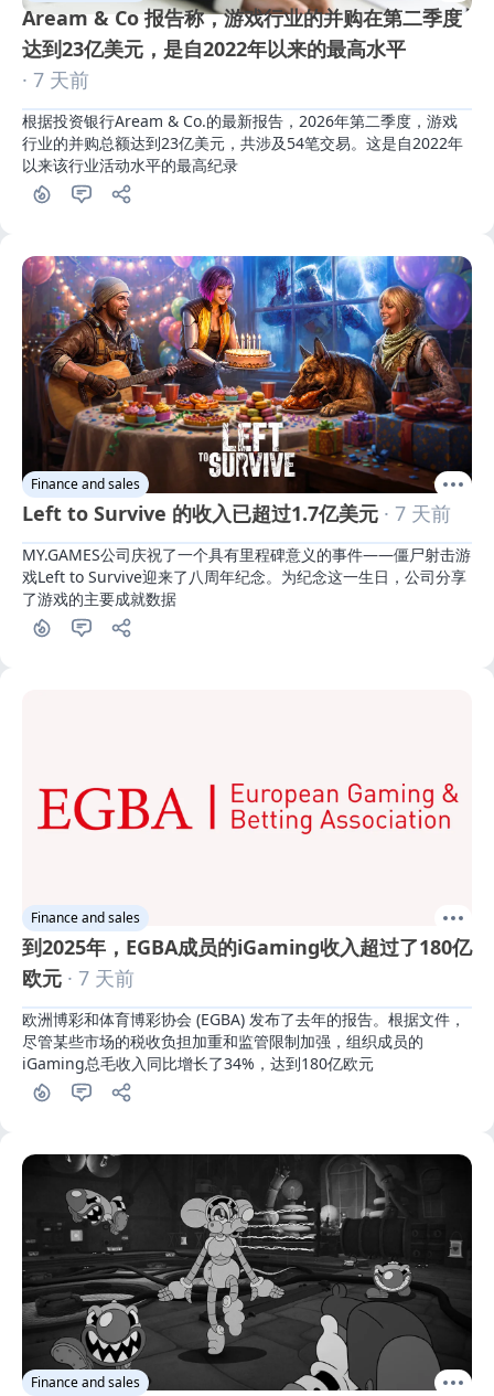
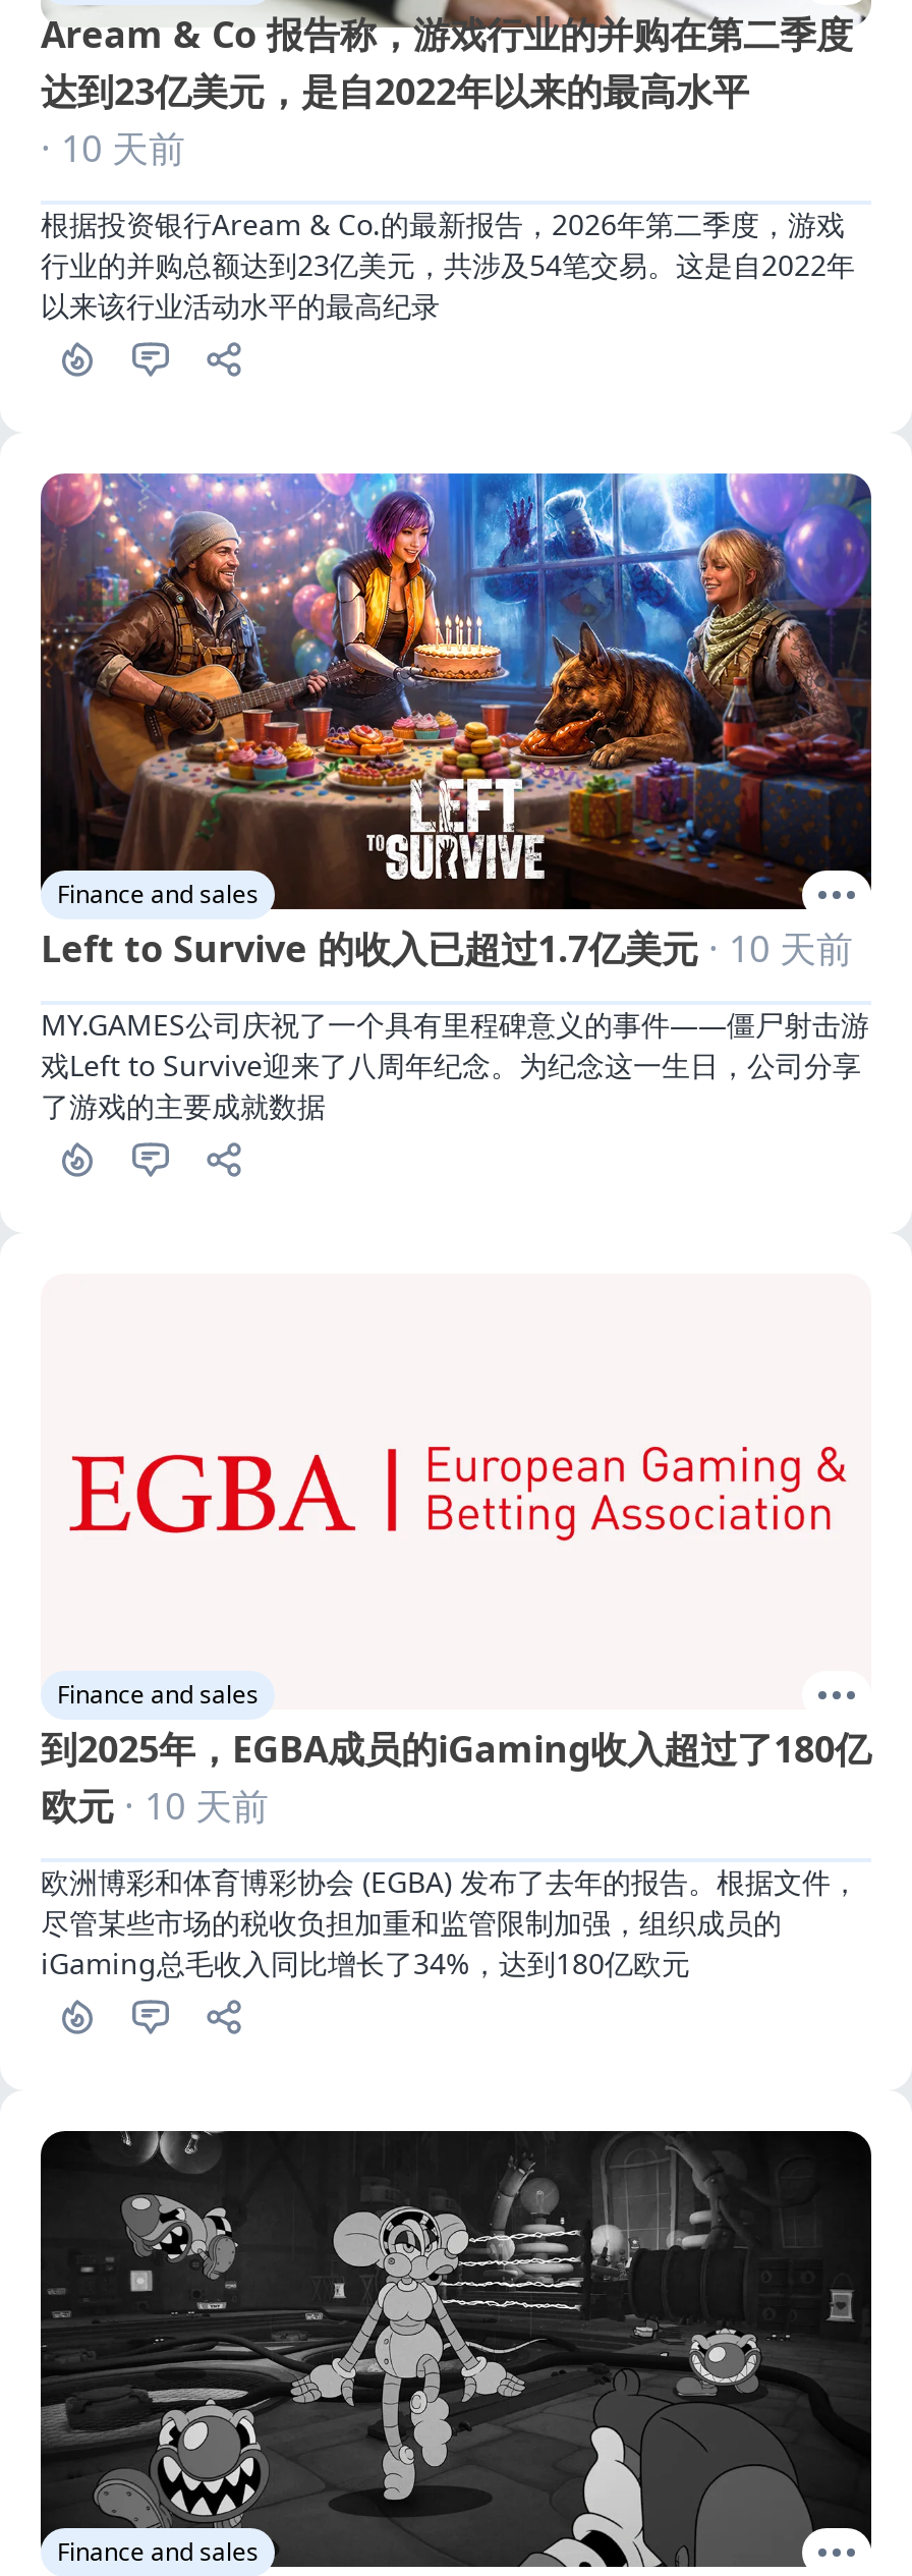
[22,67,89,93] · 7 天前 -> [41,123,185,172] · 10 天前
[22,500,451,527] Left to Survive 的收入已超过1.7亿美元· 7 天前 -> [41,923,853,972] Left to Survive 的收入已超过1.7亿美元· 10 天前
[22,965,135,991] 欧元· 7 天前 -> [41,1780,269,1829] 欧元· 10 天前

